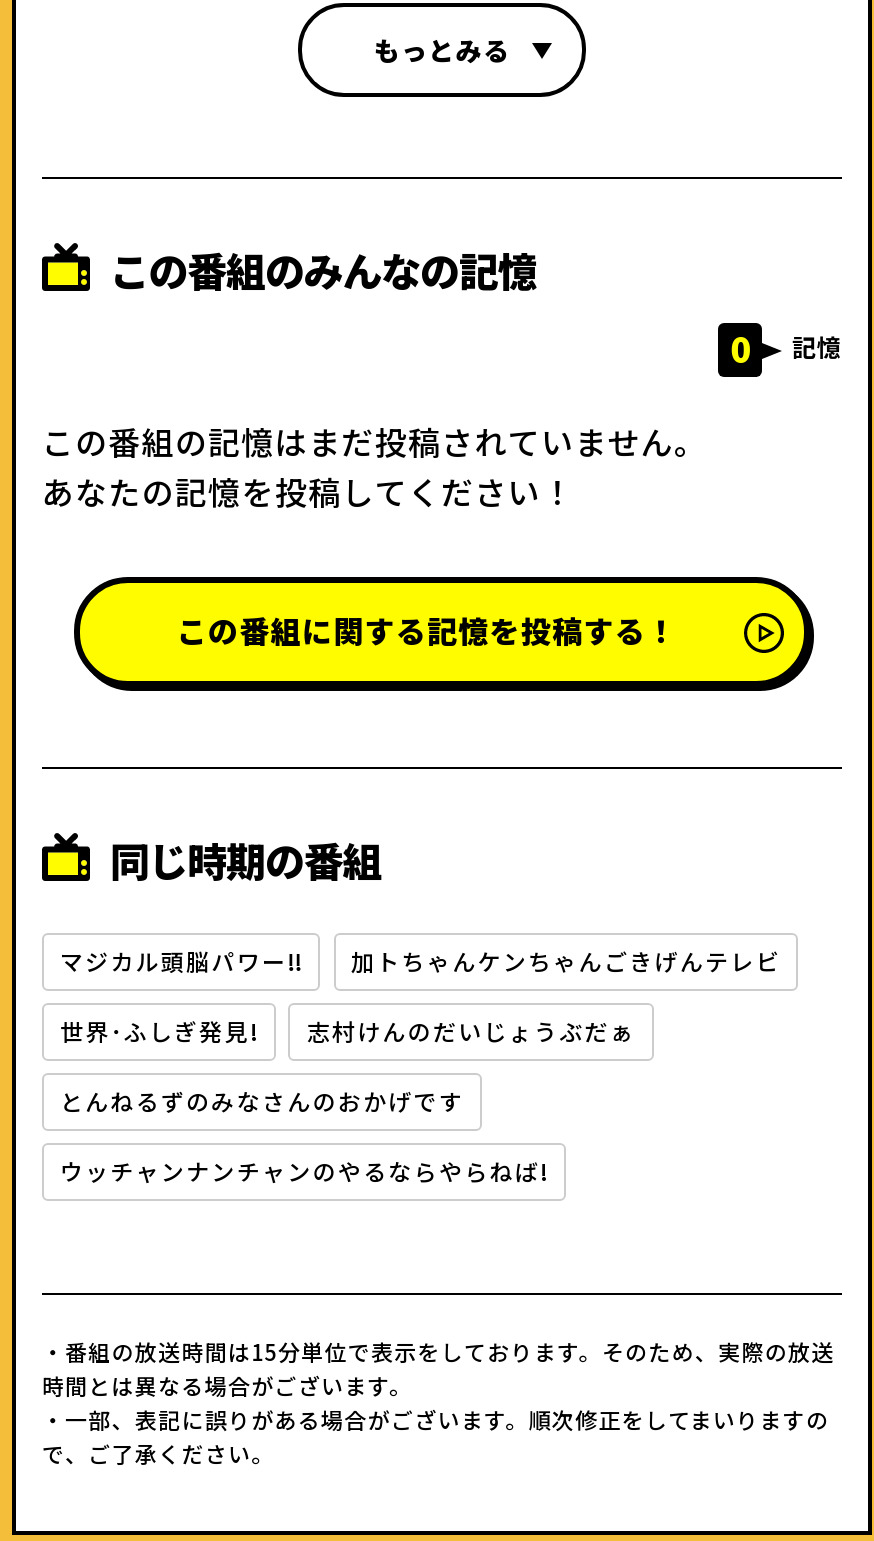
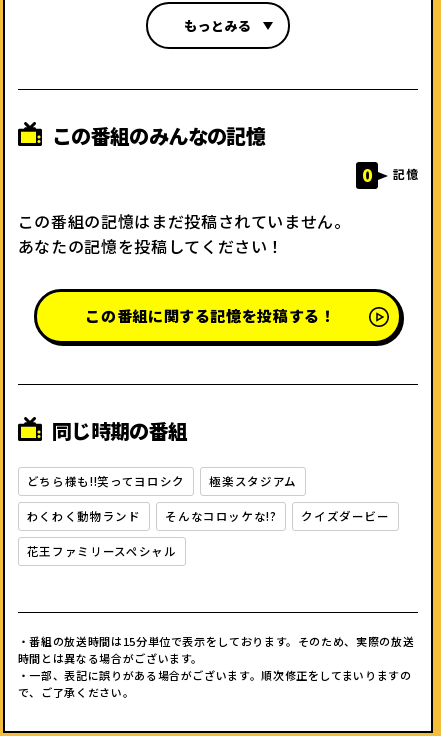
[60,945,781,1189] マジカル頭脳パワー!! | 加トちゃんケンちゃんごきげんテレビ | 世界･ふしぎ発見! | 志村けんのだいじょうぶだぁ | とんねるずのみなさんのおかげです | ウッチャンナンチャンのやるならやらねば! -> [27,473,390,560] どちら様も!!笑ってヨロシク | 極楽スタジアム | わくわく動物ランド | そんなコロッケな!? | クイズダービー | 花王ファミリースペシャル

